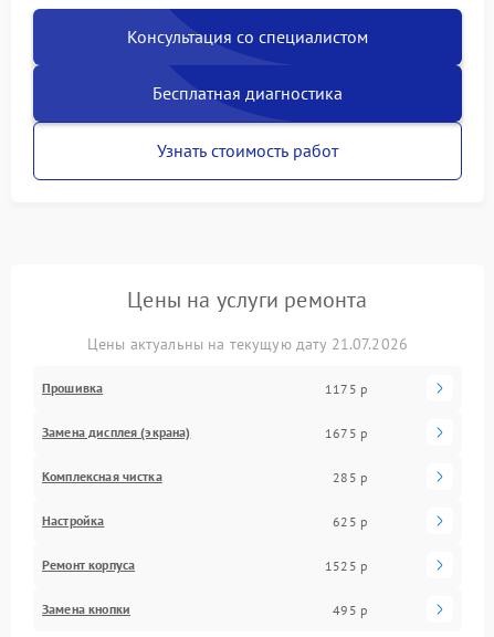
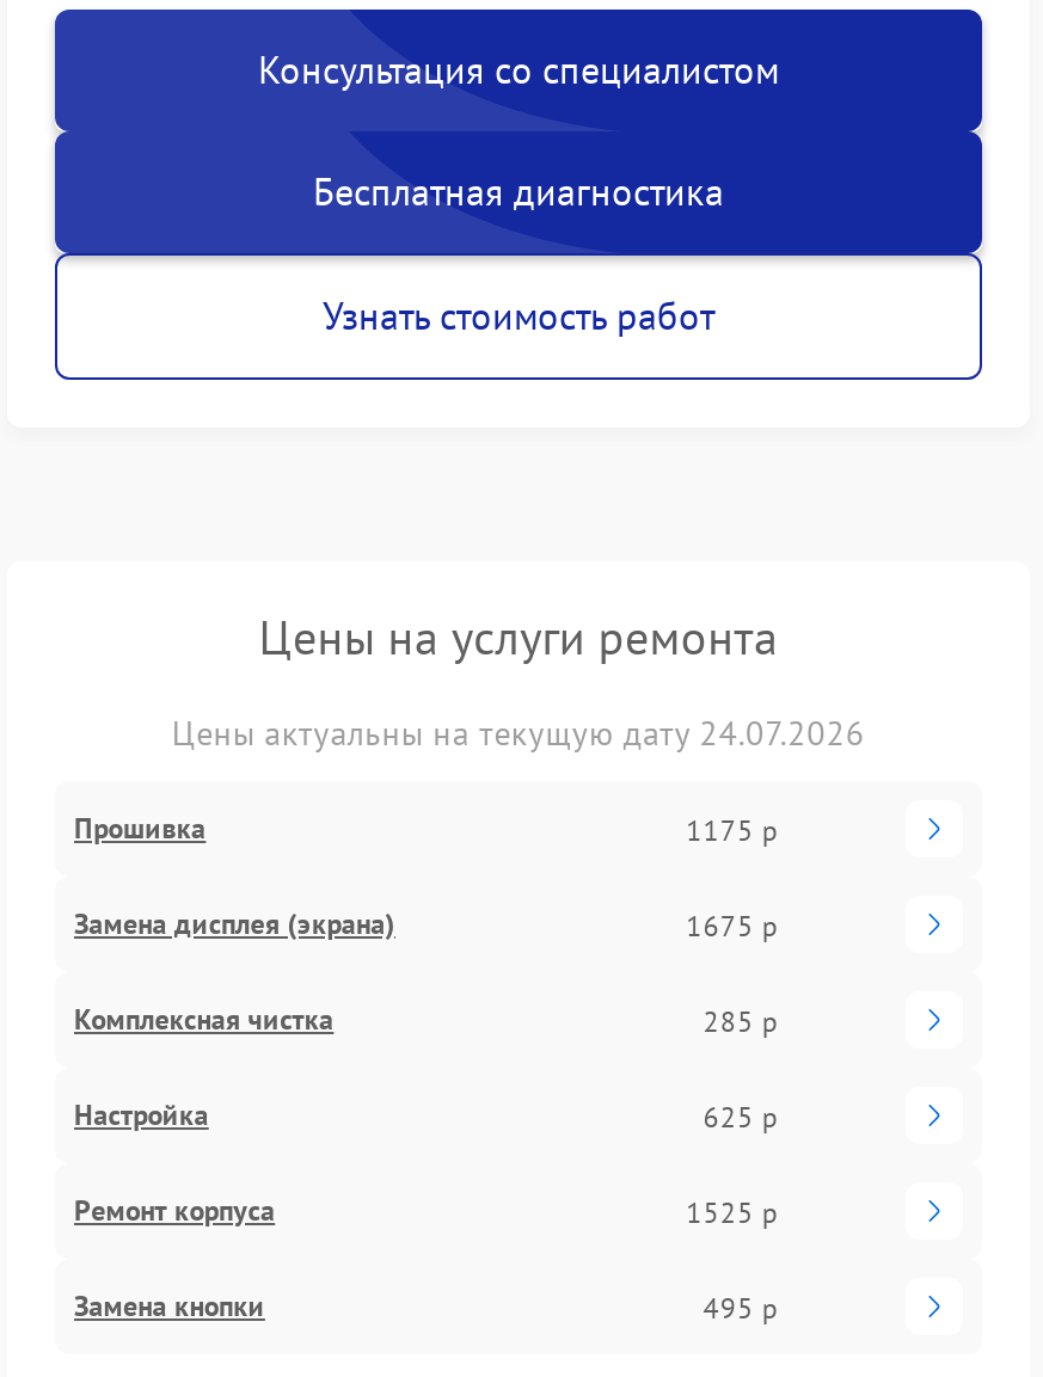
[87,334,408,354] Цены актуальны на текущую дату 21.07.2026 -> [172,712,865,755] Цены актуальны на текущую дату 24.07.2026

